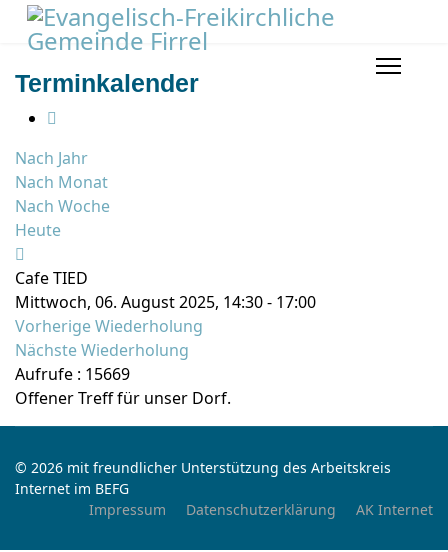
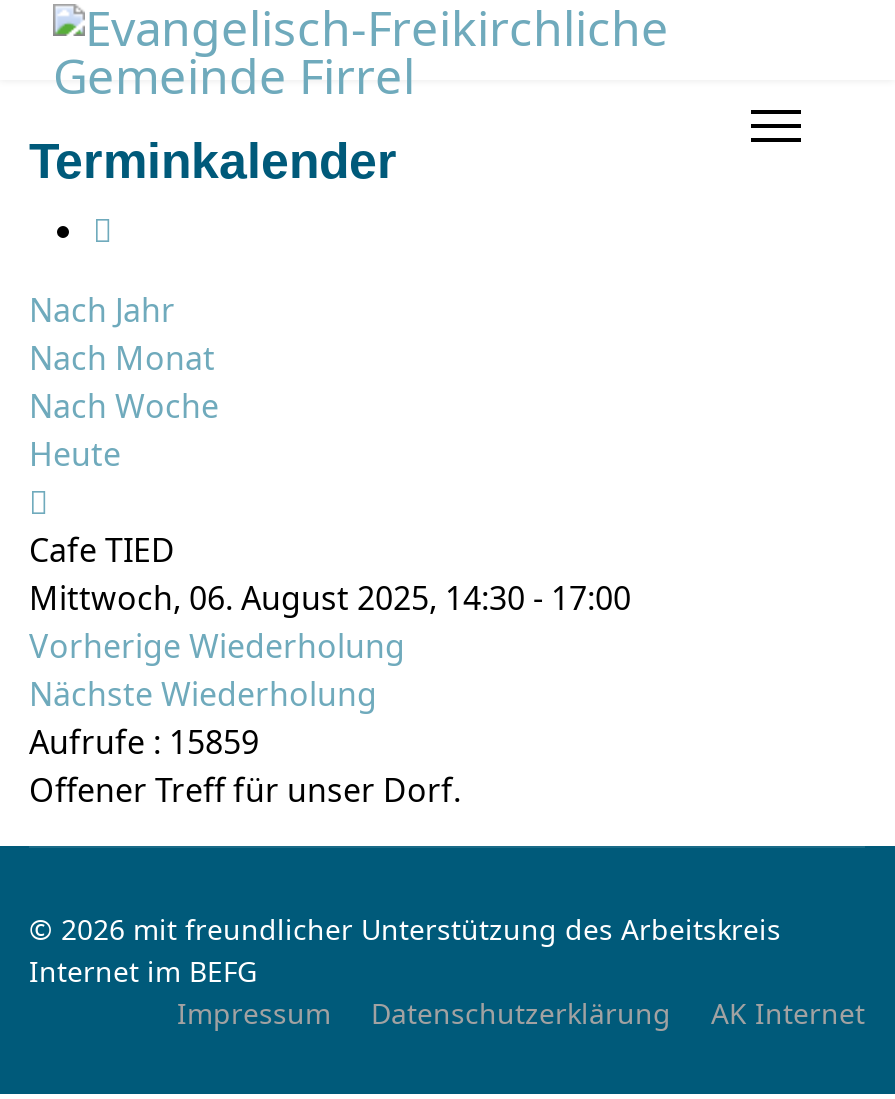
[15,363,130,385] Aufrufe: 15669 -> [29,720,259,764] Aufrufe: 15859

